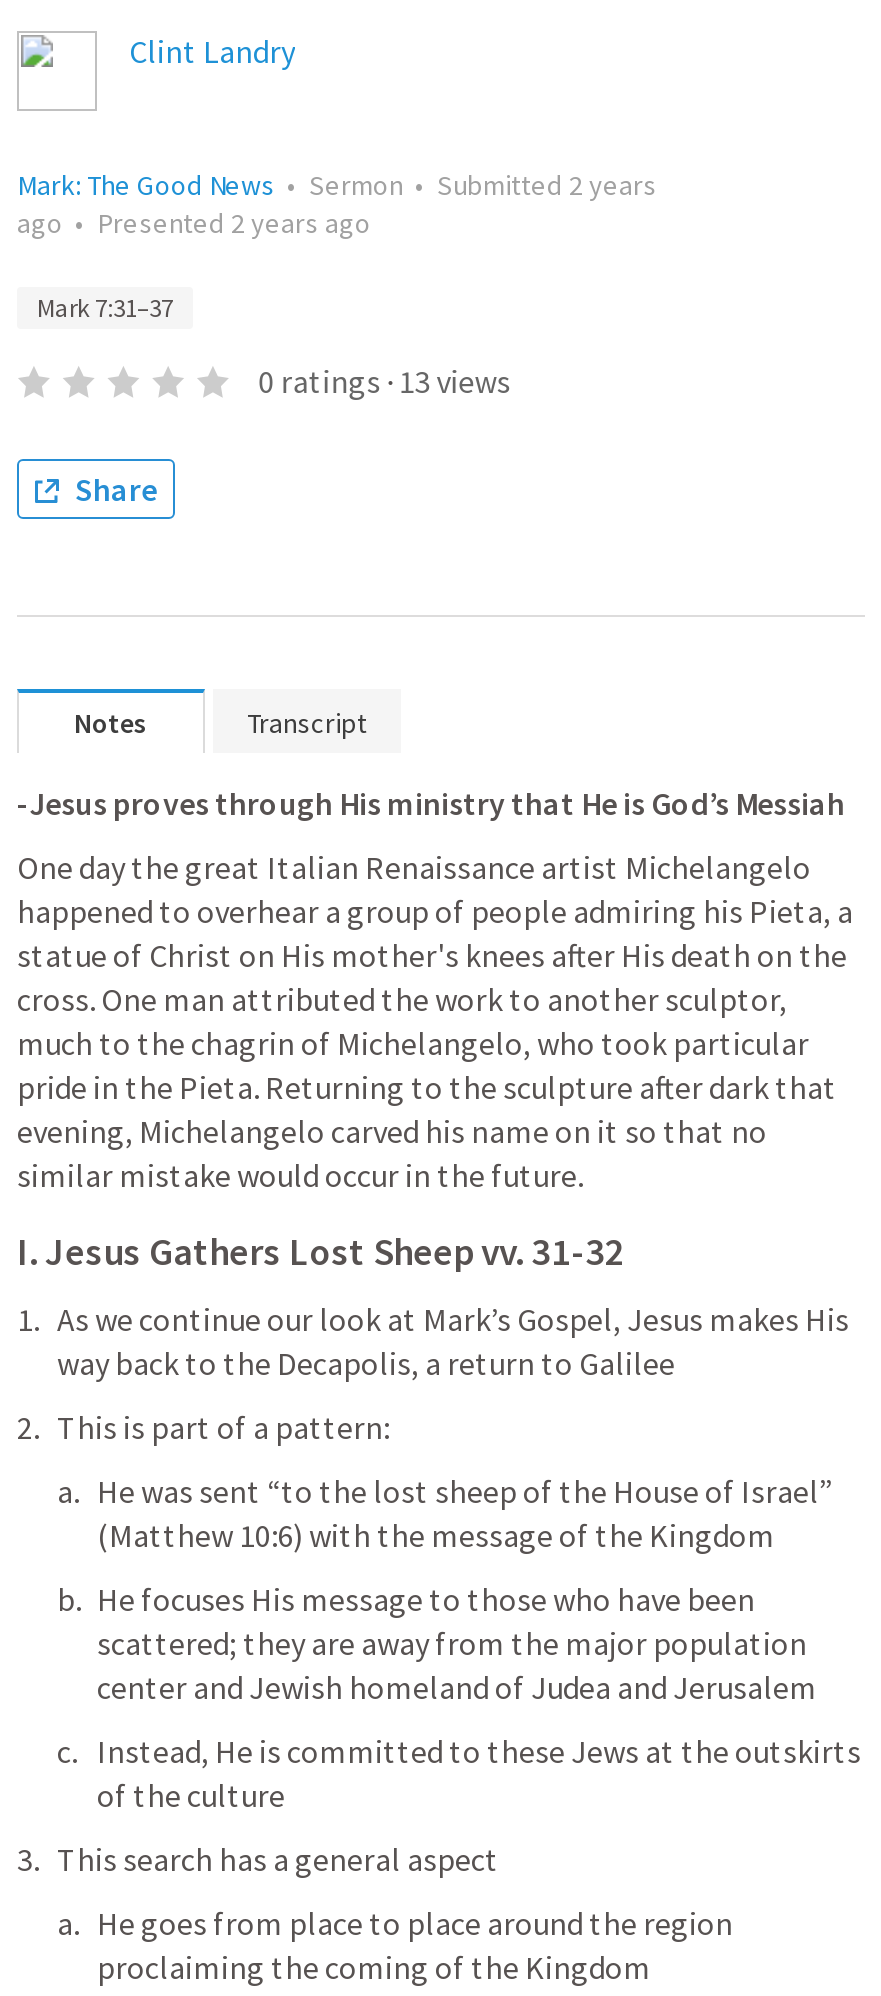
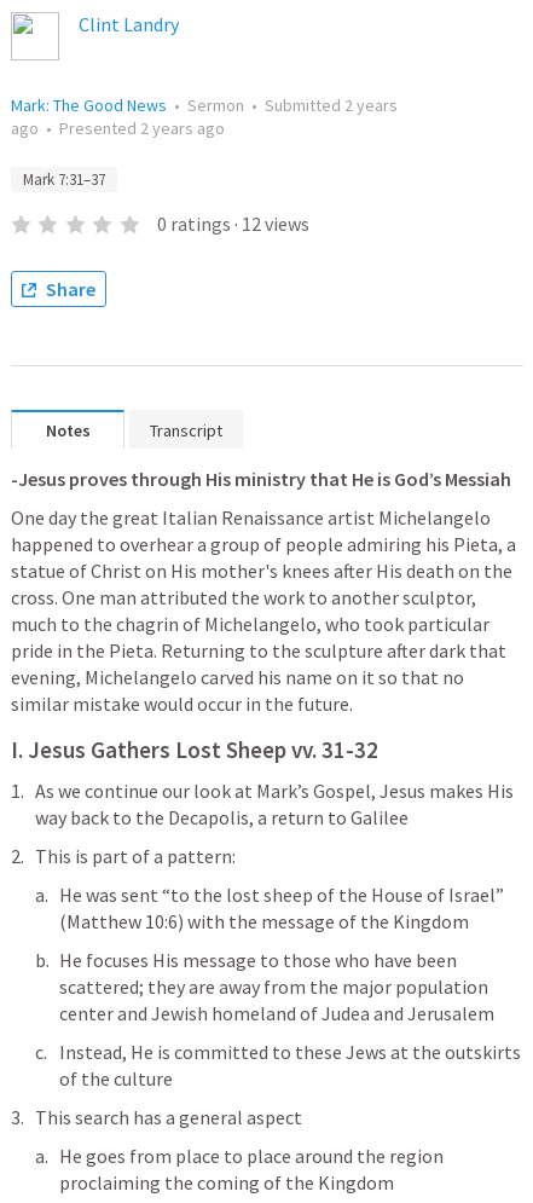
[258,361,510,401] 0 ratings · 13 views -> [157,212,309,236] 0 ratings · 12 views

